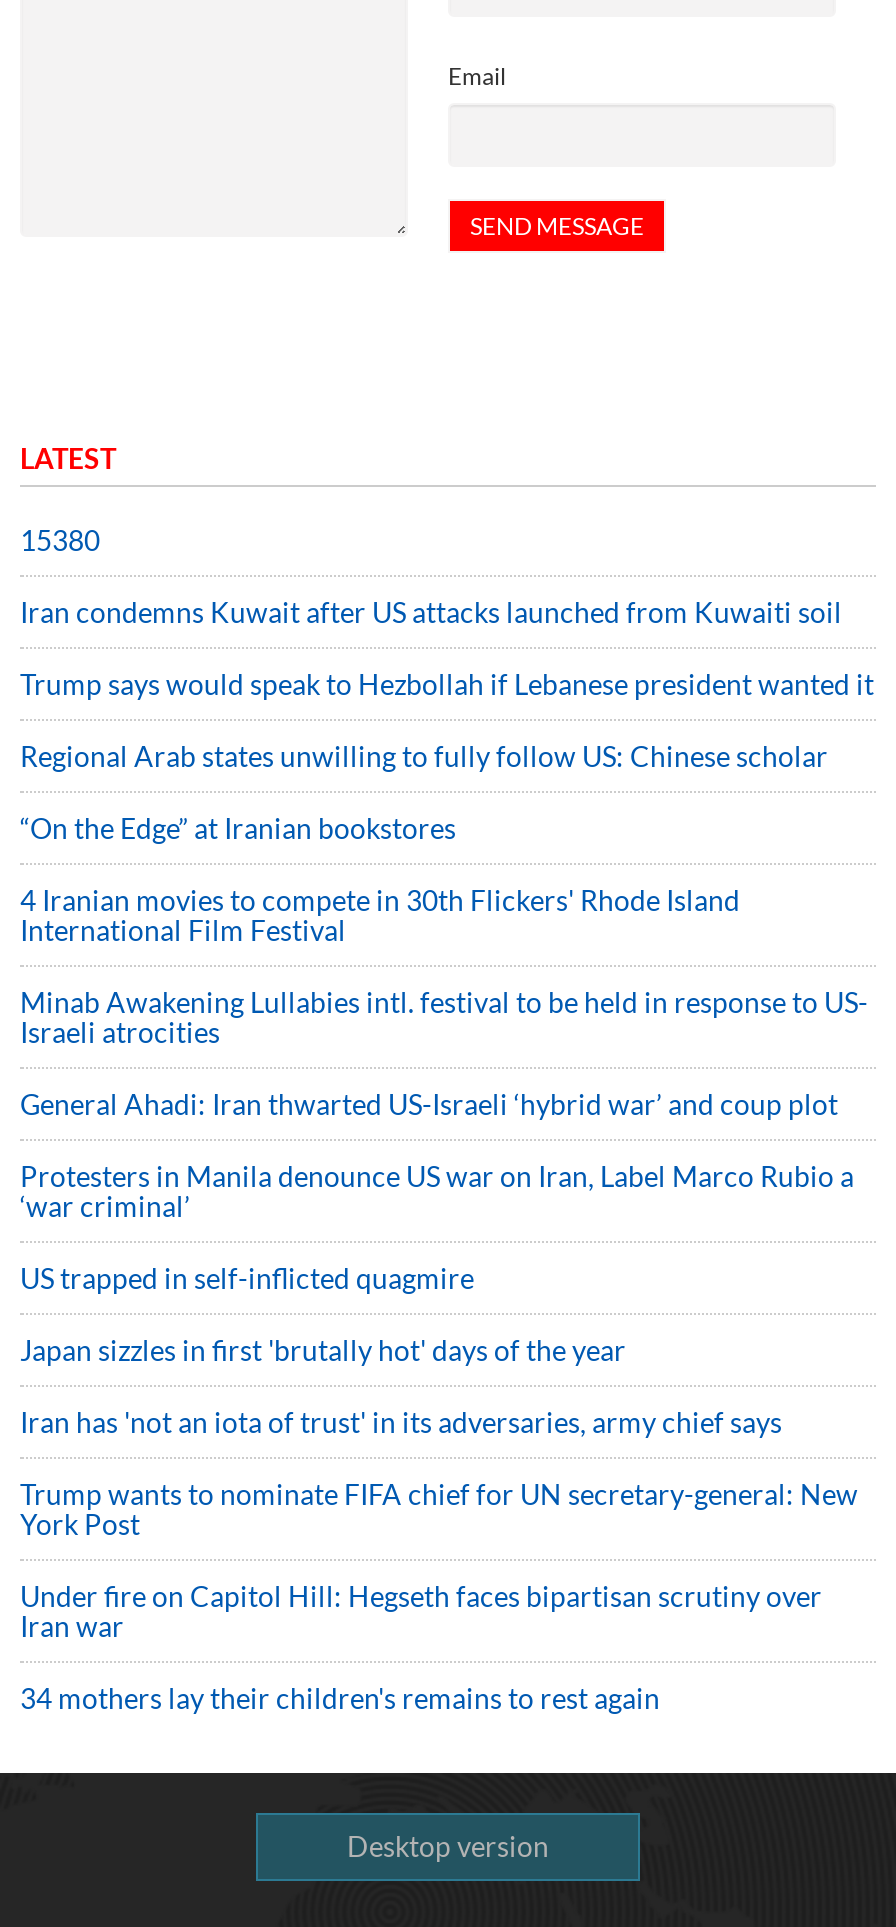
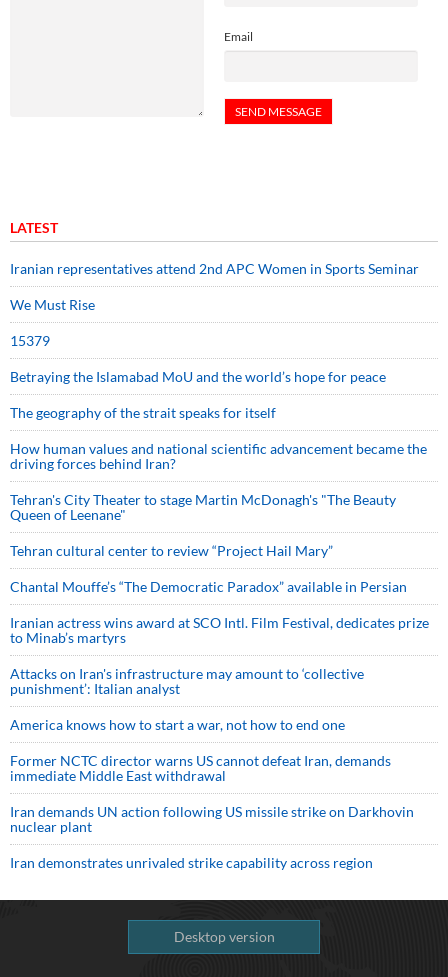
[20,523,100,557] 15380 -> [10,260,419,277] Iranian representatives attend 2nd APC Women in Sports Seminar
[20,595,842,629] Iran condemns Kuwait after US attacks launched from Kuwaiti soil -> [10,296,95,313] We Must Rise
[20,667,874,701] Trump says would speak to Hezbollah if Lebanese president wanted it -> [10,332,50,349] 15379
[20,739,828,773] Regional Arab states unwilling to fully follow US: Chinese scholar -> [10,368,386,385] Betraying the Islamabad MoU and the world’s hope for peace
[20,811,456,845] “On the Edge” at Iranian bookstores -> [10,404,276,421] The geography of the strait speaks for itself
[20,883,740,947] 4 Iranian movies to compete in 30th Flickers' Rhode Island | International Film Festival -> [10,440,427,472] How human values and national scientific advancement became the | driving forces behind Iran?
[20,985,868,1049] Minab Awakening Lullabies intl. festival to be held in response to US- | Israeli atrocities -> [10,491,396,523] Tehran's City Theater to stage Martin McDonagh's "The Beauty | Queen of Leenane"
[20,1087,838,1121] General Ahadi: Iran thwarted US-Israeli ‘hybrid war’ and coup plot -> [10,542,333,559] Tehran cultural center to review “Project Hail Mary”
[20,1159,854,1223] Protesters in Manila denounce US war on Iran, Label Marco Rubio a | ‘war criminal’ -> [10,578,407,595] Chantal Mouffe’s “The Democratic Paradox” available in Persian
[20,1261,480,1295] US trapped in self-inflicted quagmire -> [10,614,429,646] Iranian actress wins award at SCO Intl. Film Festival, dedicates prize | to Minab’s martyrs
[20,1333,626,1367] Japan sizzles in first 'brutally hot' days of the year -> [10,665,364,697] Attacks on Iran's infrastructure may amount to ‘collective | punishment’: Italian analyst
[20,1405,788,1439] Iran has 'not an iota of trust' in its adversaries, army chief says -> [10,716,345,733] America knows how to start a war, not how to end one
[20,1477,858,1541] Trump wants to nominate FIFA chief for UN secretary-general: New | York Post -> [10,752,391,784] Former NCTC director warns US cannot defeat Iran, demands | immediate Middle East withdrawal
[20,1579,822,1643] Under fire on Capitol Hill: Hegseth faces bipartisan scrutiny over | Iran war -> [10,803,414,835] Iran demands UN action following US missile strike on Darkhovin | nuclear plant
[20,1681,660,1715] 34 mothers lay their children's remains to rest again -> [10,854,373,871] Iran demonstrates unrivaled strike capability across region

